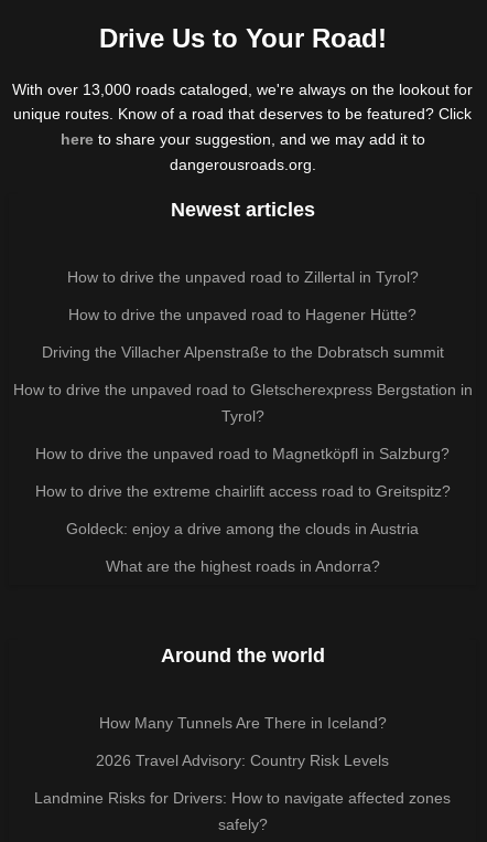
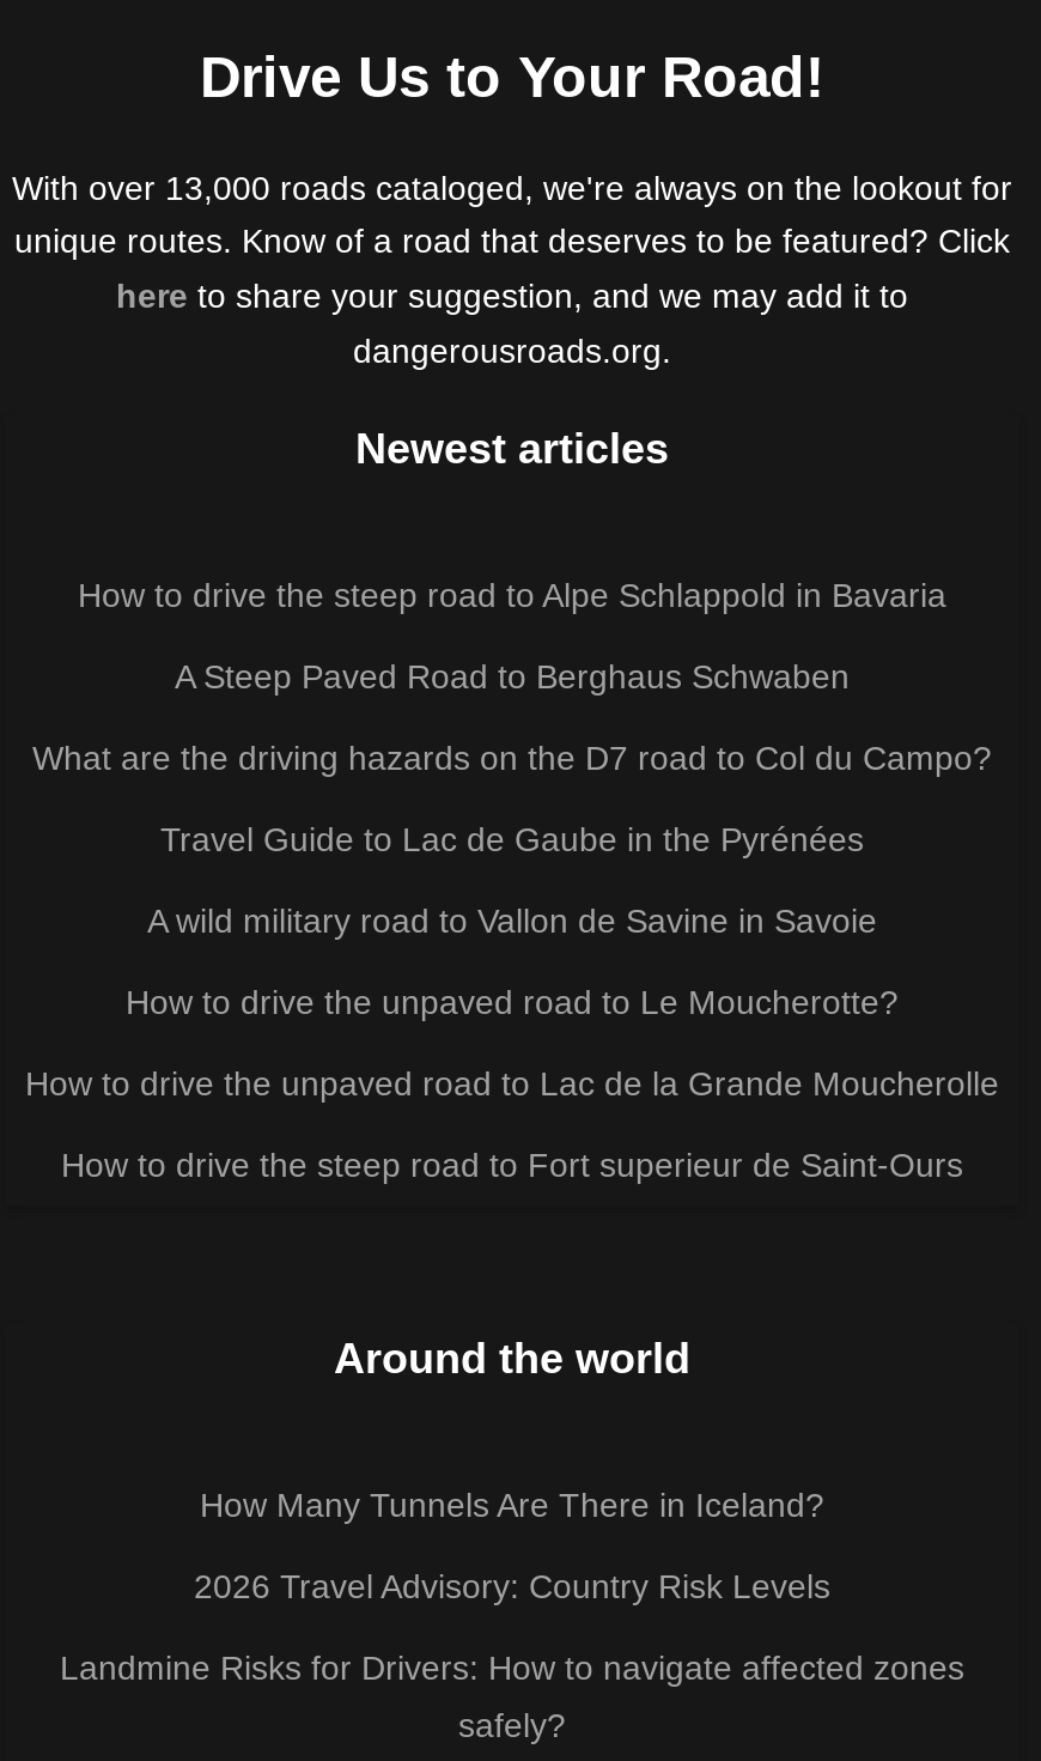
[13,268,472,575] How to drive the unpaved road to Zillertal in Tyrol? | How to drive the unpaved road to Hagener Hütte? | Driving the Villacher Alpenstraße to the Dobratsch summit | How to drive the unpaved road to Gletscherexpress Bergstation in | Tyrol? | How to drive the unpaved road to Magnetköpfl in Salzburg? | How to drive the extreme chairlift access road to Greitspitz? | Goldeck: enjoy a drive among the clouds in Austria | What are the highest roads in Andorra? -> [25,575,999,1183] How to drive the steep road to Alpe Schlappold in Bavaria | A Steep Paved Road to Berghaus Schwaben | What are the driving hazards on the D7 road to Col du Campo? | Travel Guide to Lac de Gaube in the Pyrénées | A wild military road to Vallon de Savine in Savoie | How to drive the unpaved road to Le Moucherotte? | How to drive the unpaved road to Lac de la Grande Moucherolle | How to drive the steep road to Fort superieur de Saint-Ours

